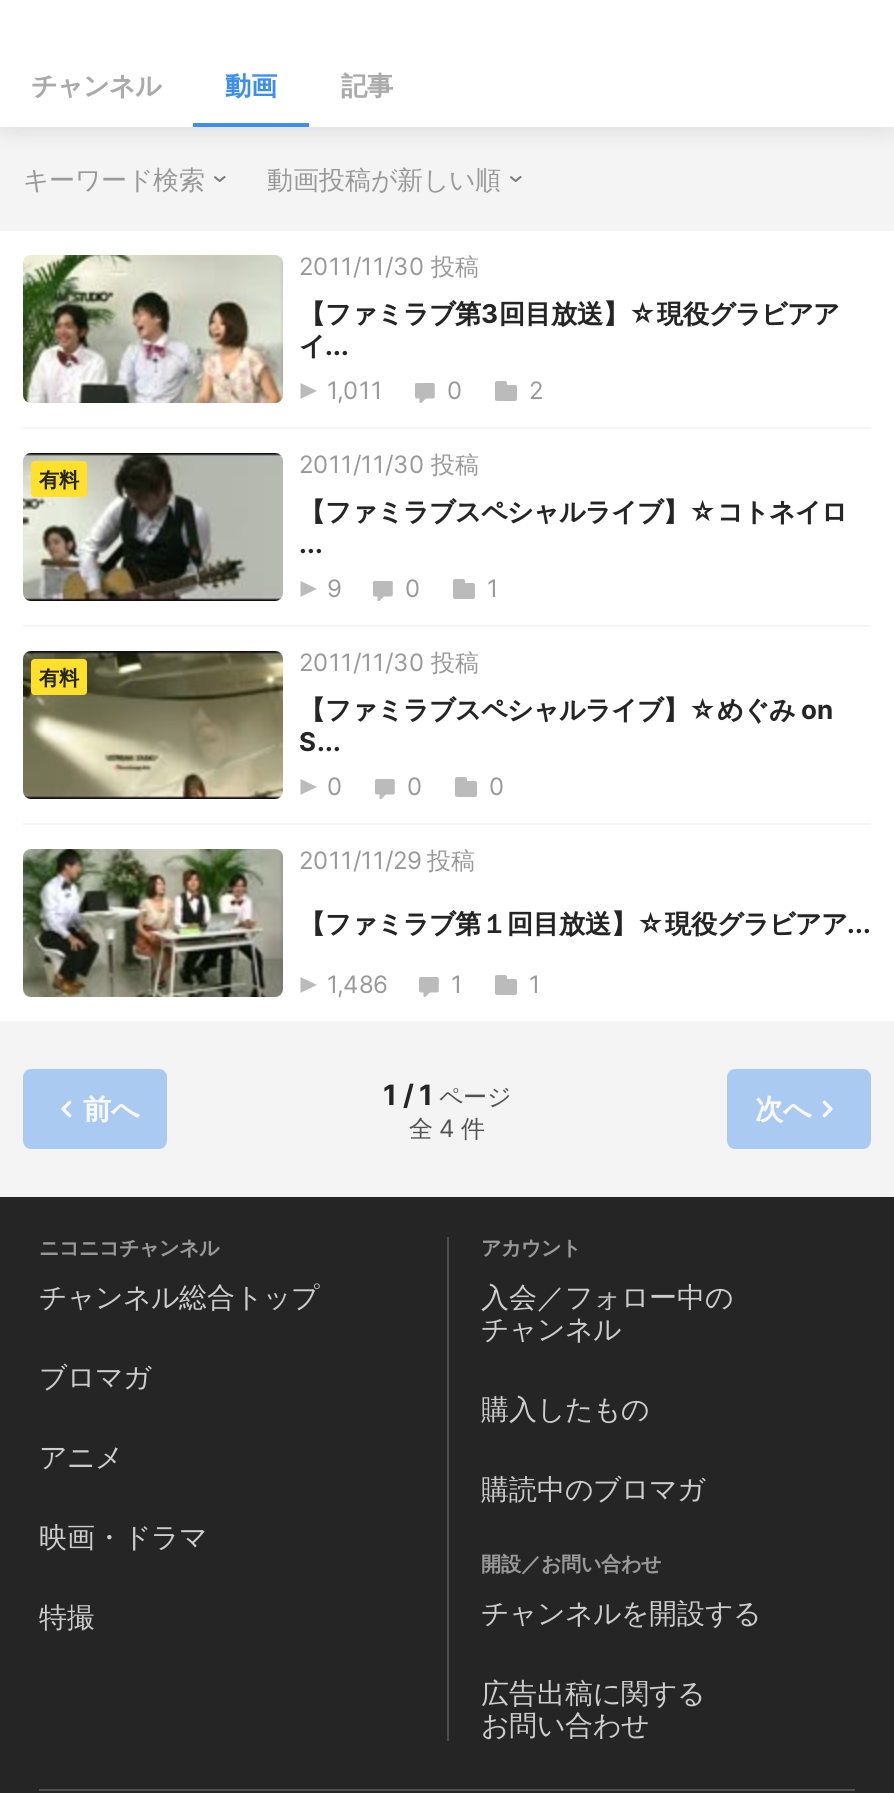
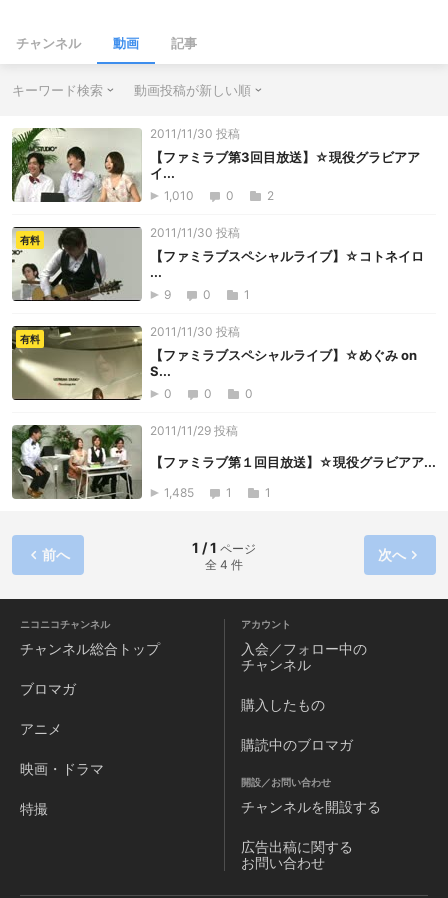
[327,375,383,405] 1,011 -> [164,188,194,203] 1,010
[327,969,387,999] 1,486 -> [164,485,194,500] 1,485

